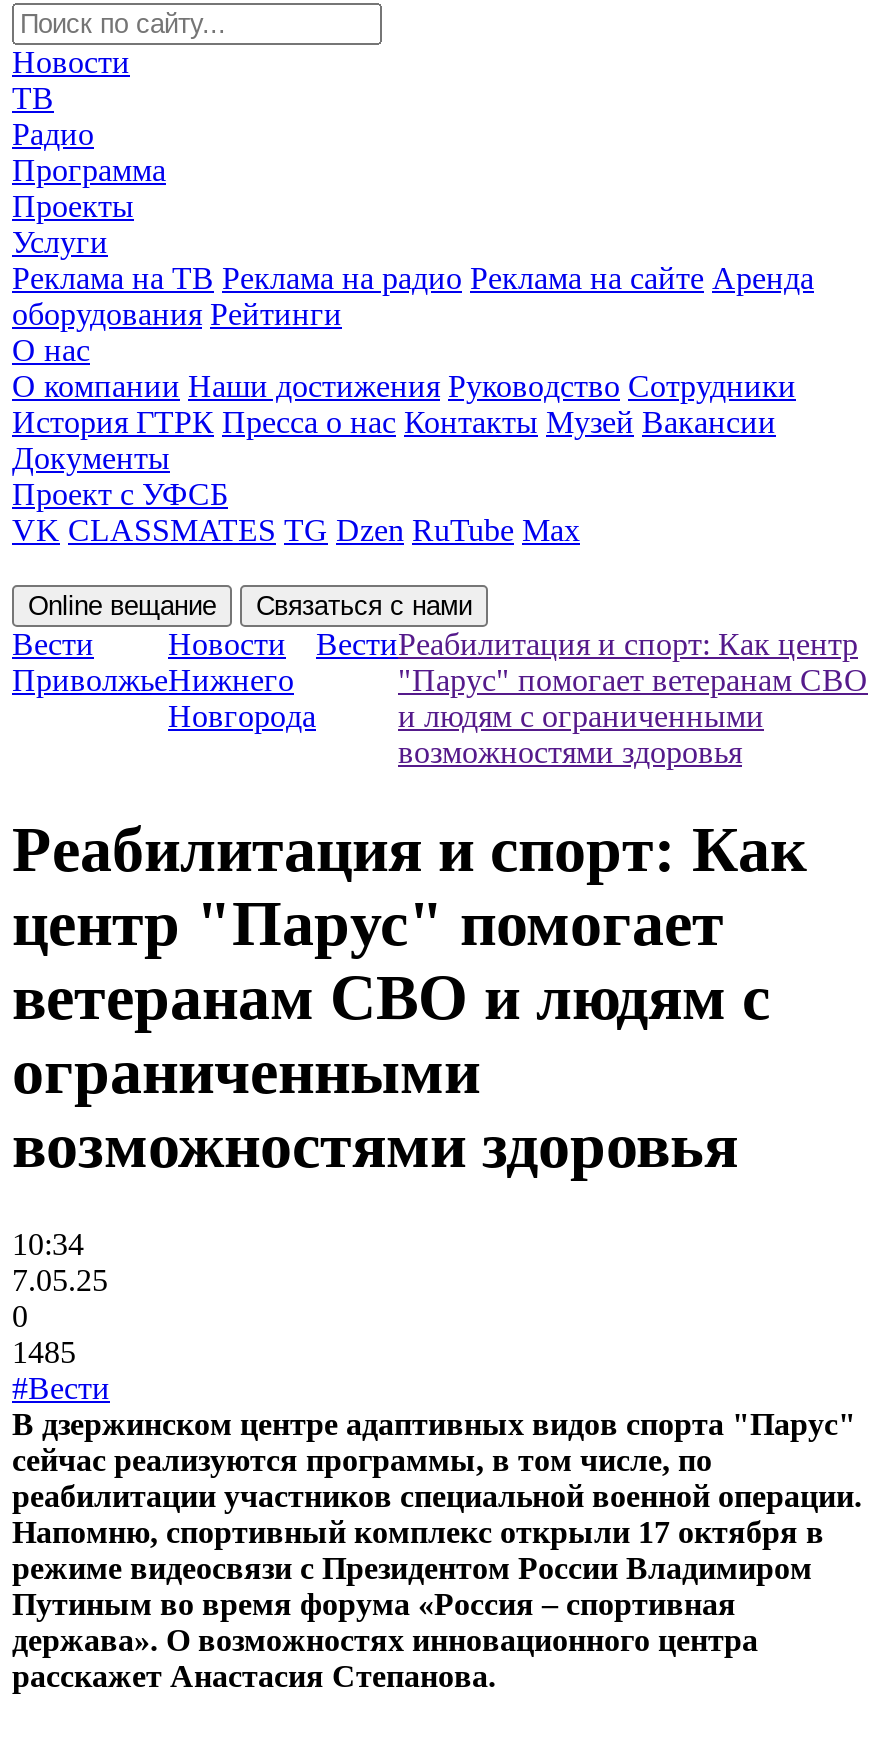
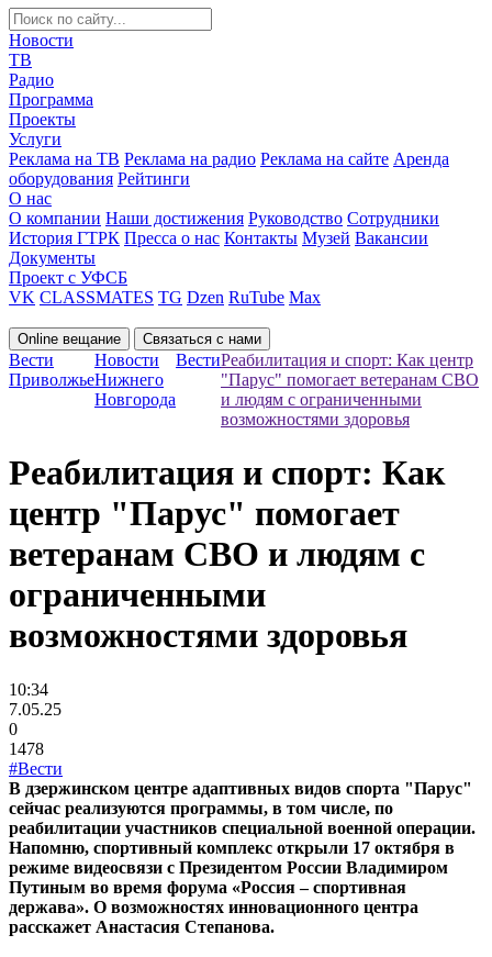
[12,1335,76,1369] 1485 -> [9,739,44,758] 1478

